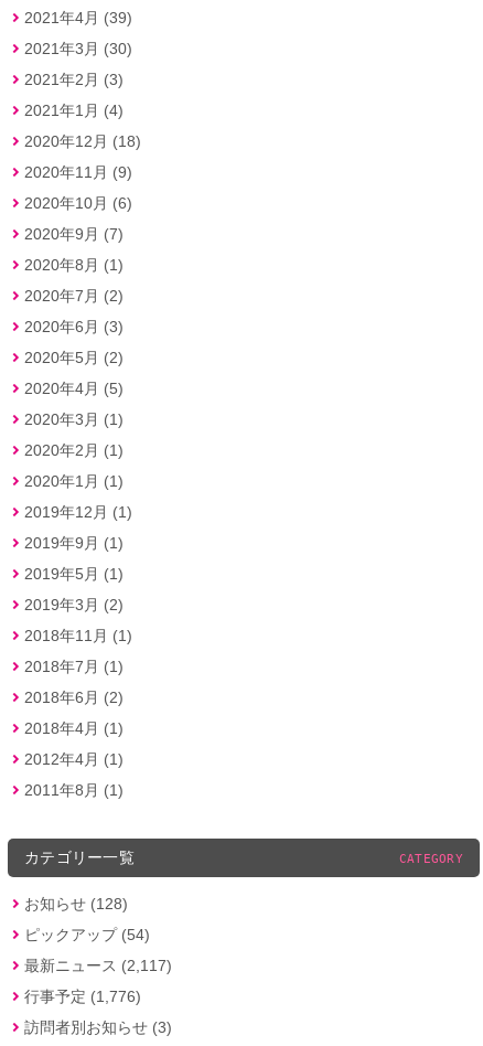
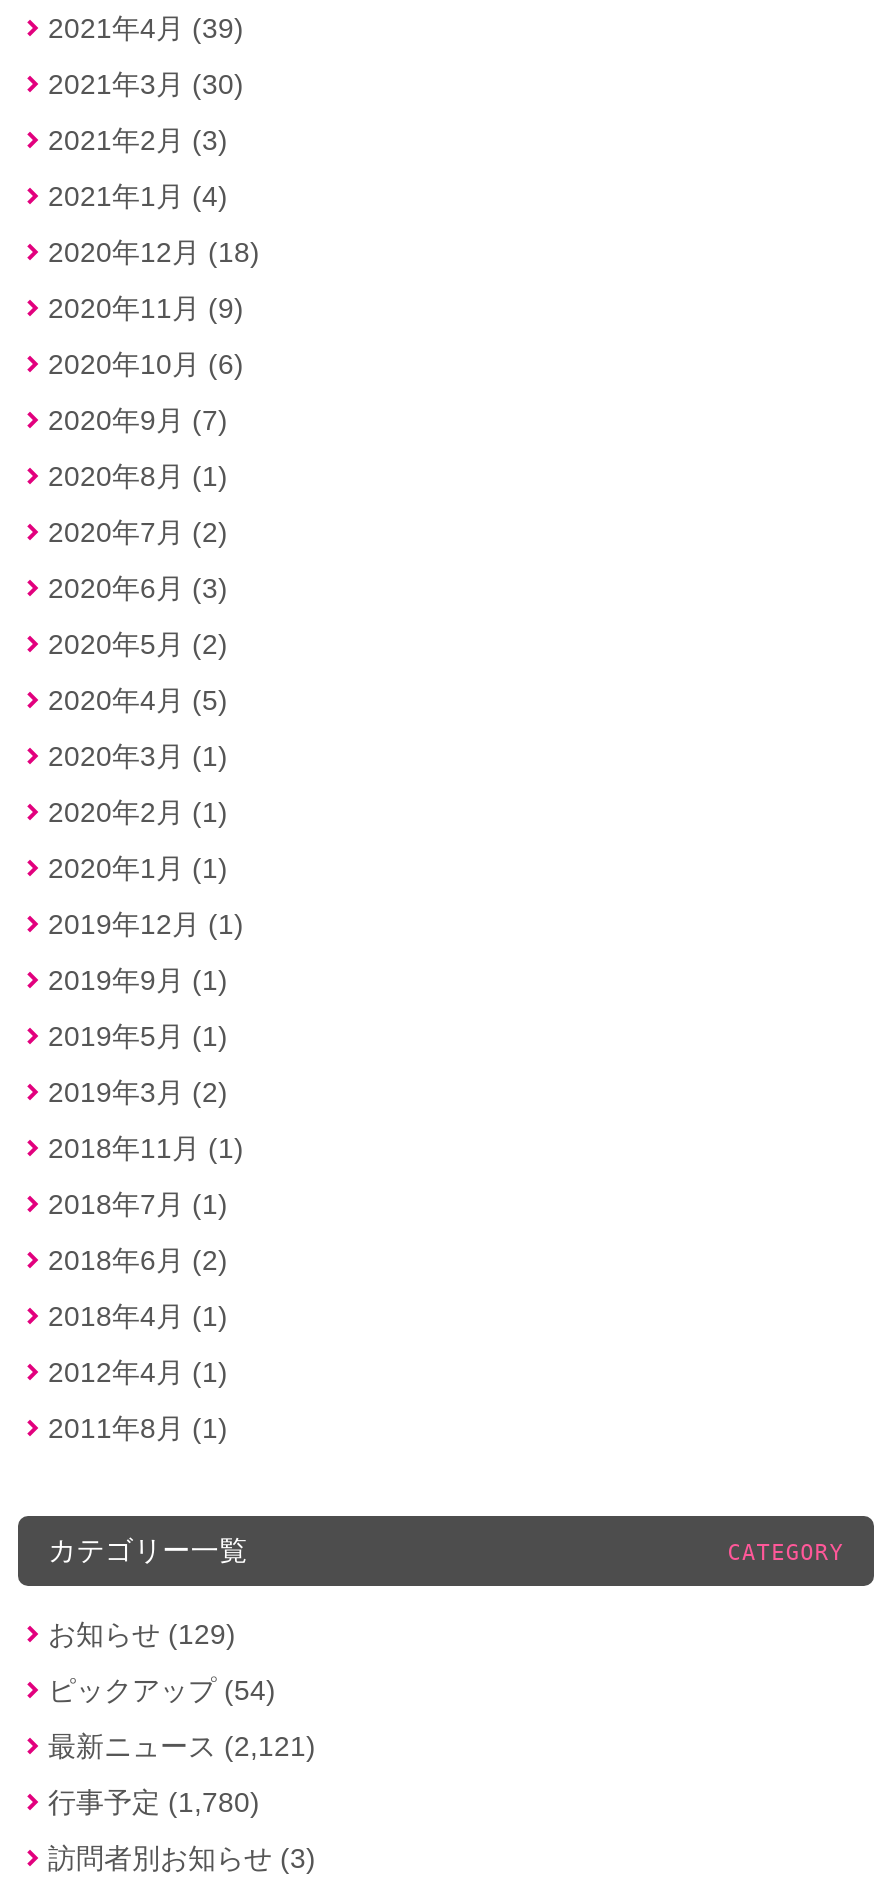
[24,895,128,912] お知らせ (128) -> [48,1618,236,1650] お知らせ (129)
[24,957,172,974] 最新ニュース (2,117) -> [48,1730,316,1762] 最新ニュース (2,121)
[24,988,141,1005] 行事予定 (1,776) -> [48,1786,260,1818] 行事予定 (1,780)

